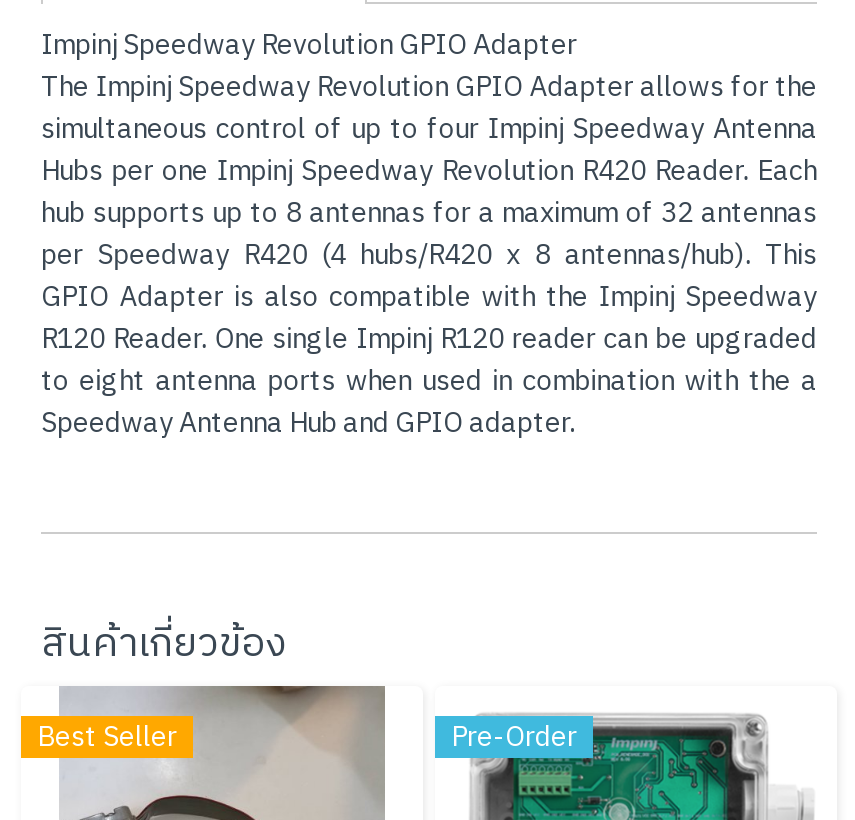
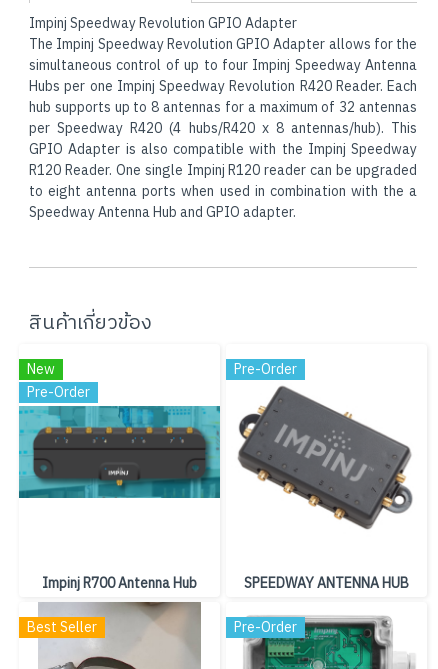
none -> [18,405,221,499] [image]
none -> [27,357,90,403] New | Pre-Order
none -> [42,571,197,594] Impinj R700 Antenna Hub
none -> [234,357,297,380] Pre-Order
none -> [237,388,412,530] [image]
none -> [244,571,409,594] SPEEDWAY ANTENNA HUB

